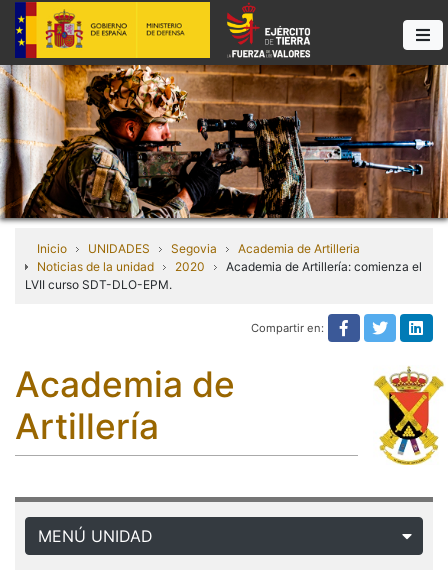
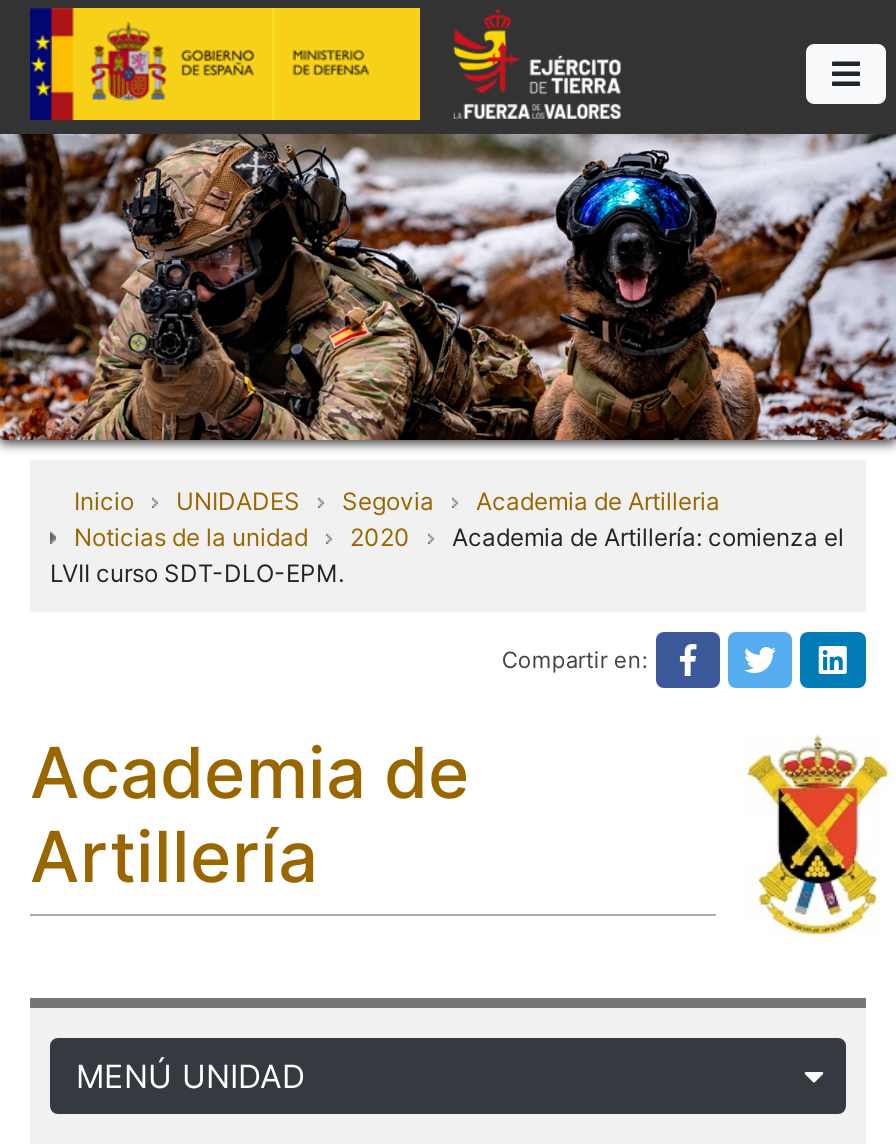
[3,64,445,219] [image] -> [6,132,890,442] [image]

